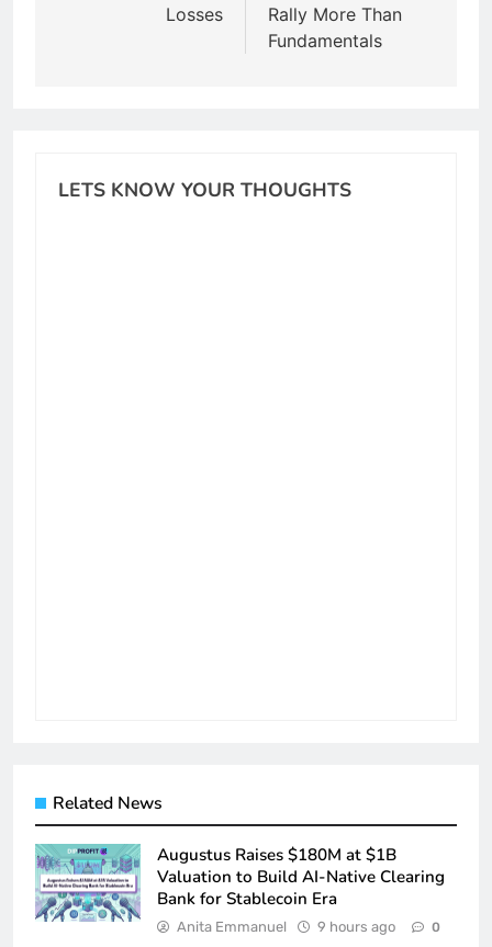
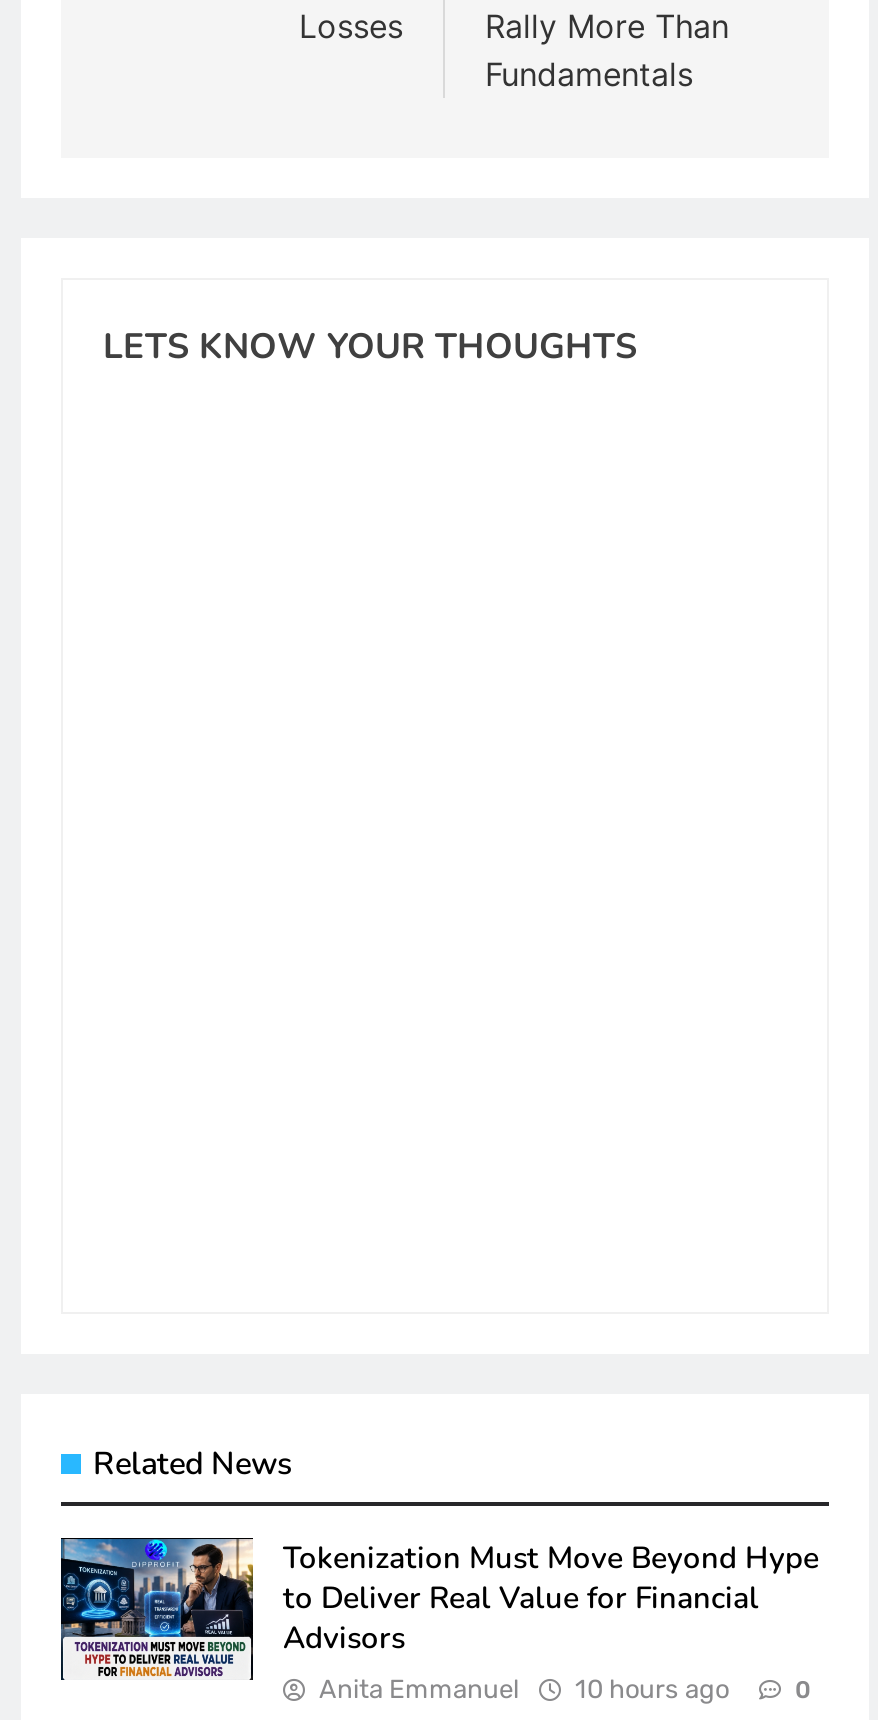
[34,843,445,923] [image] | Augustus Raises $180M at $1B | Valuation to Build AI-Native Clearing | Bank for Stablecoin Era -> [59,1536,819,1682] [image] | Tokenization Must Move Beyond Hype | to Deliver Real Value for Financial | Advisors
[177,918,395,934] Anita Emmanuel 9 hours ago -> [319,1673,729,1703] Anita Emmanuel 10 hours ago

